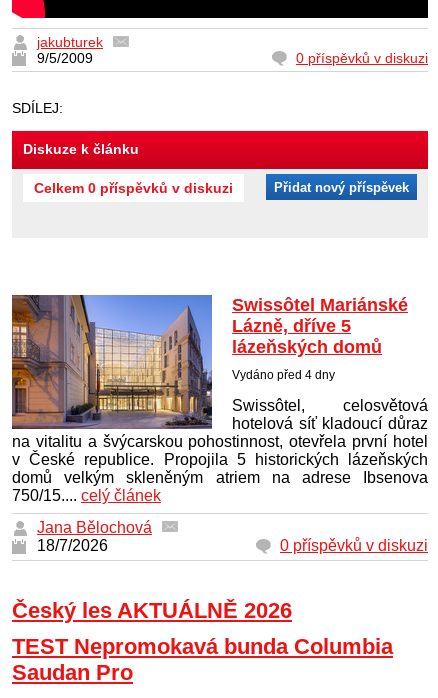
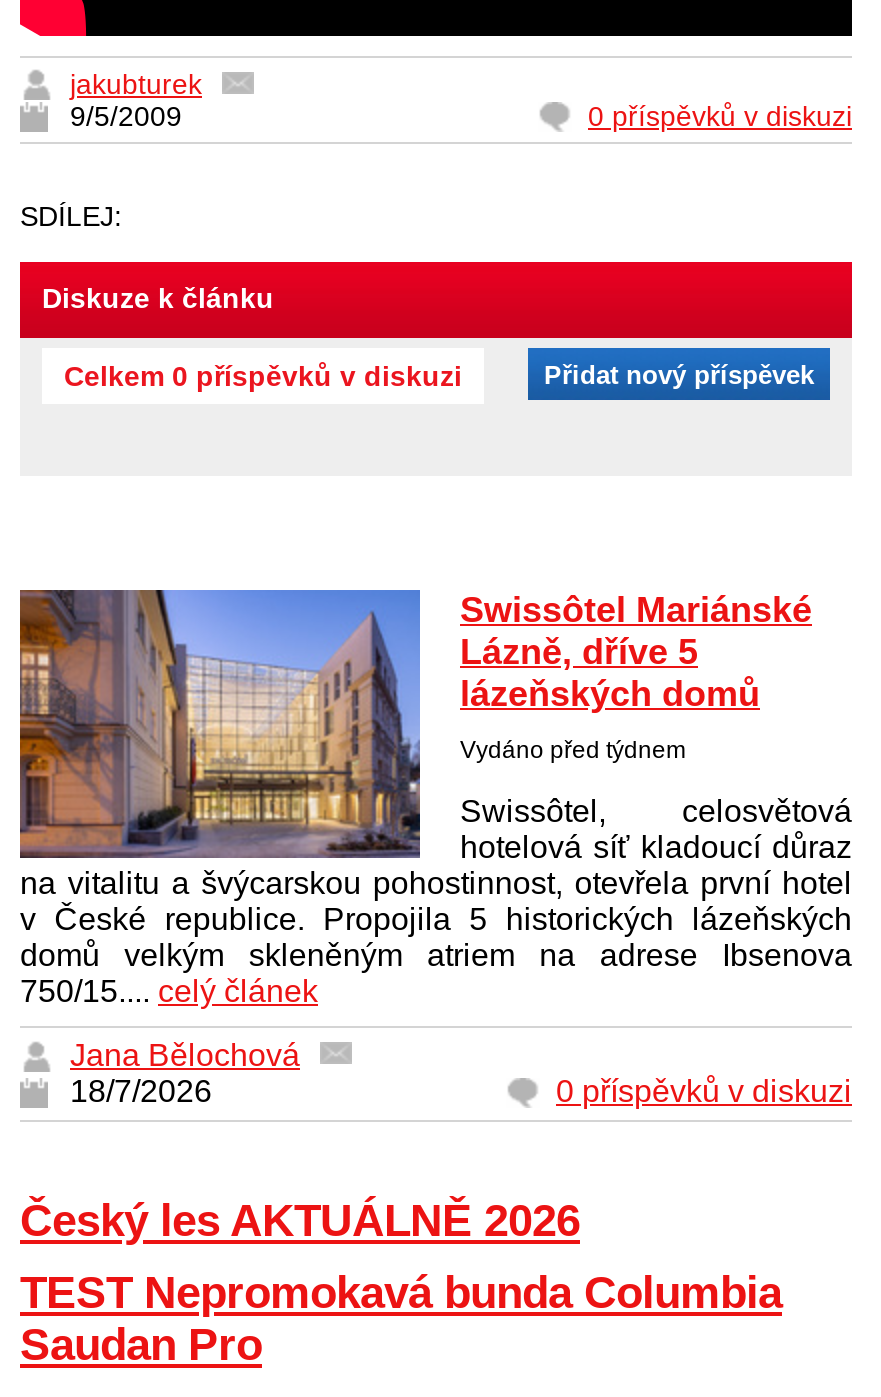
[232,368,335,382] Vydáno před 4 dny -> [460,735,686,763] Vydáno před týdnem

